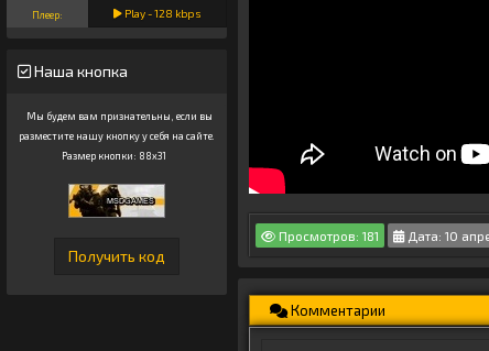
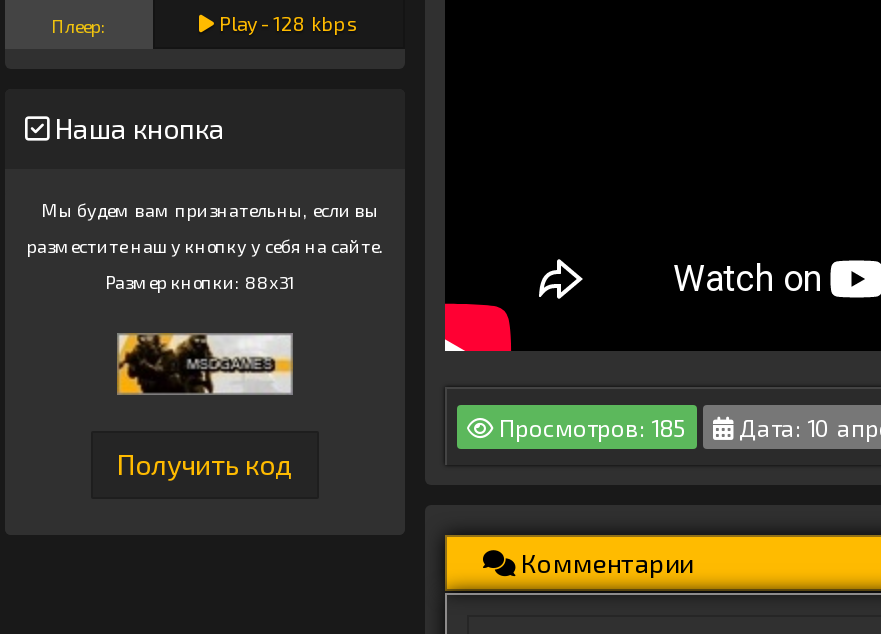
[275,228,379,243] Просмотров: 181 -> [493,413,687,441] Просмотров: 185

